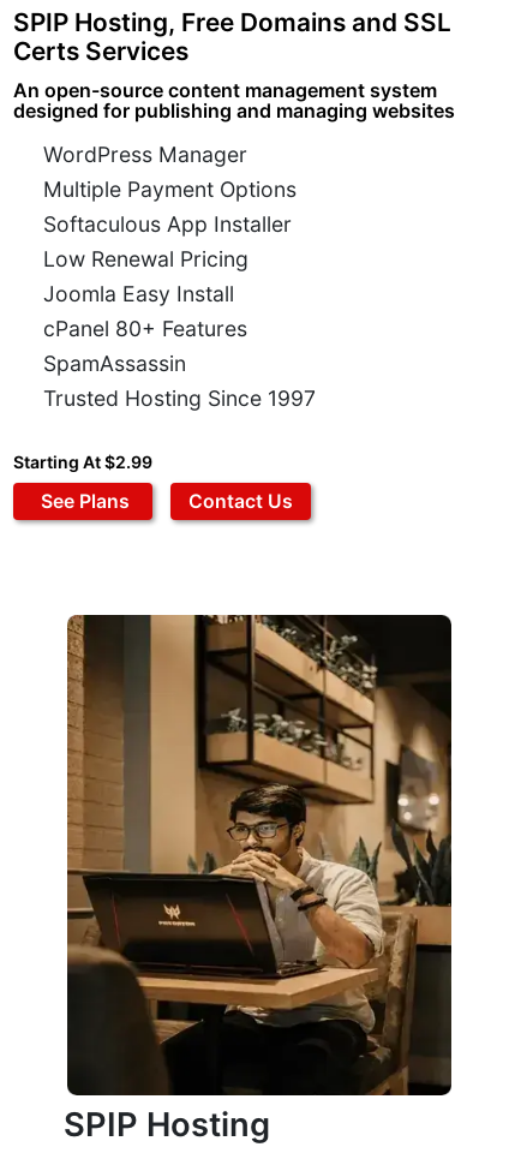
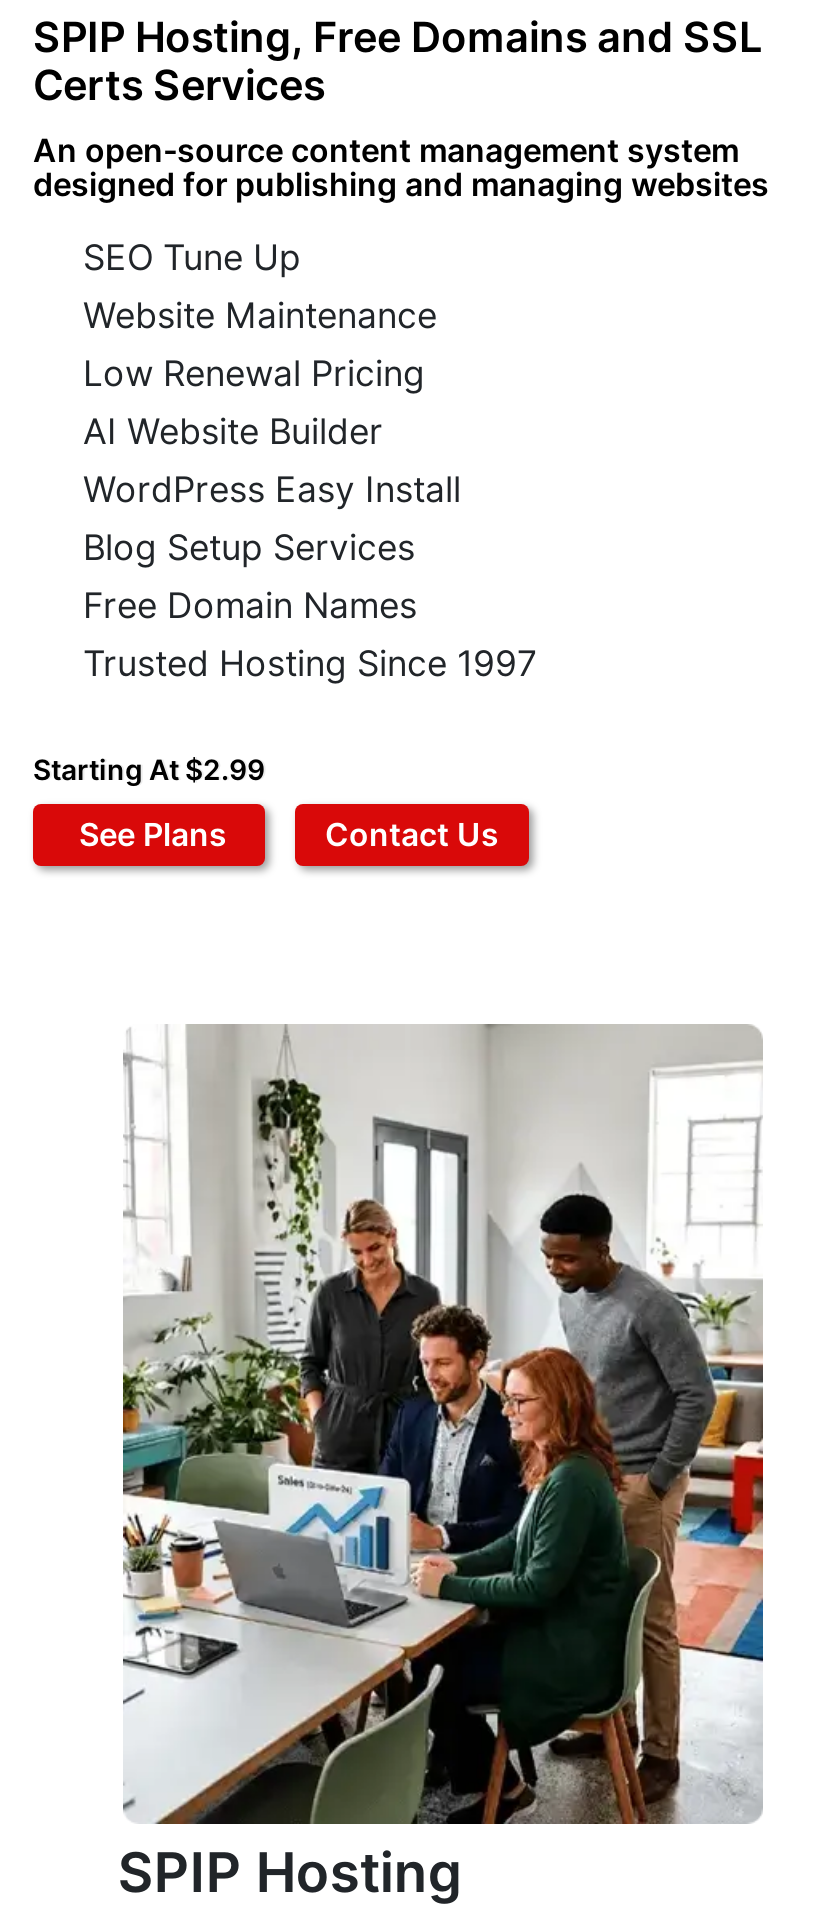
[43,142,297,237] WordPress Manager | Multiple Payment Options | Softaculous App Installer -> [83,236,437,336] SEO Tune Up | Website Maintenance
moved [43,246,248,271] -> [83,352,425,394]: Low Renewal Pricing
[43,281,247,376] Joomla Easy Install | cPanel 80+ Features | SpamAssassin -> [83,410,461,626] AI Website Builder | WordPress Easy Install | Blog Setup Services | Free Domain Names
[66,614,453,1097] [image] -> [121,1024,765,1826] [image]

